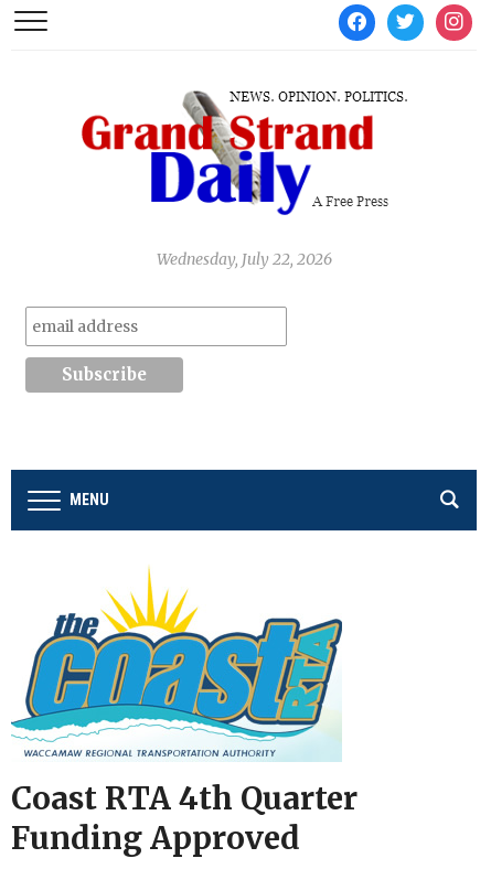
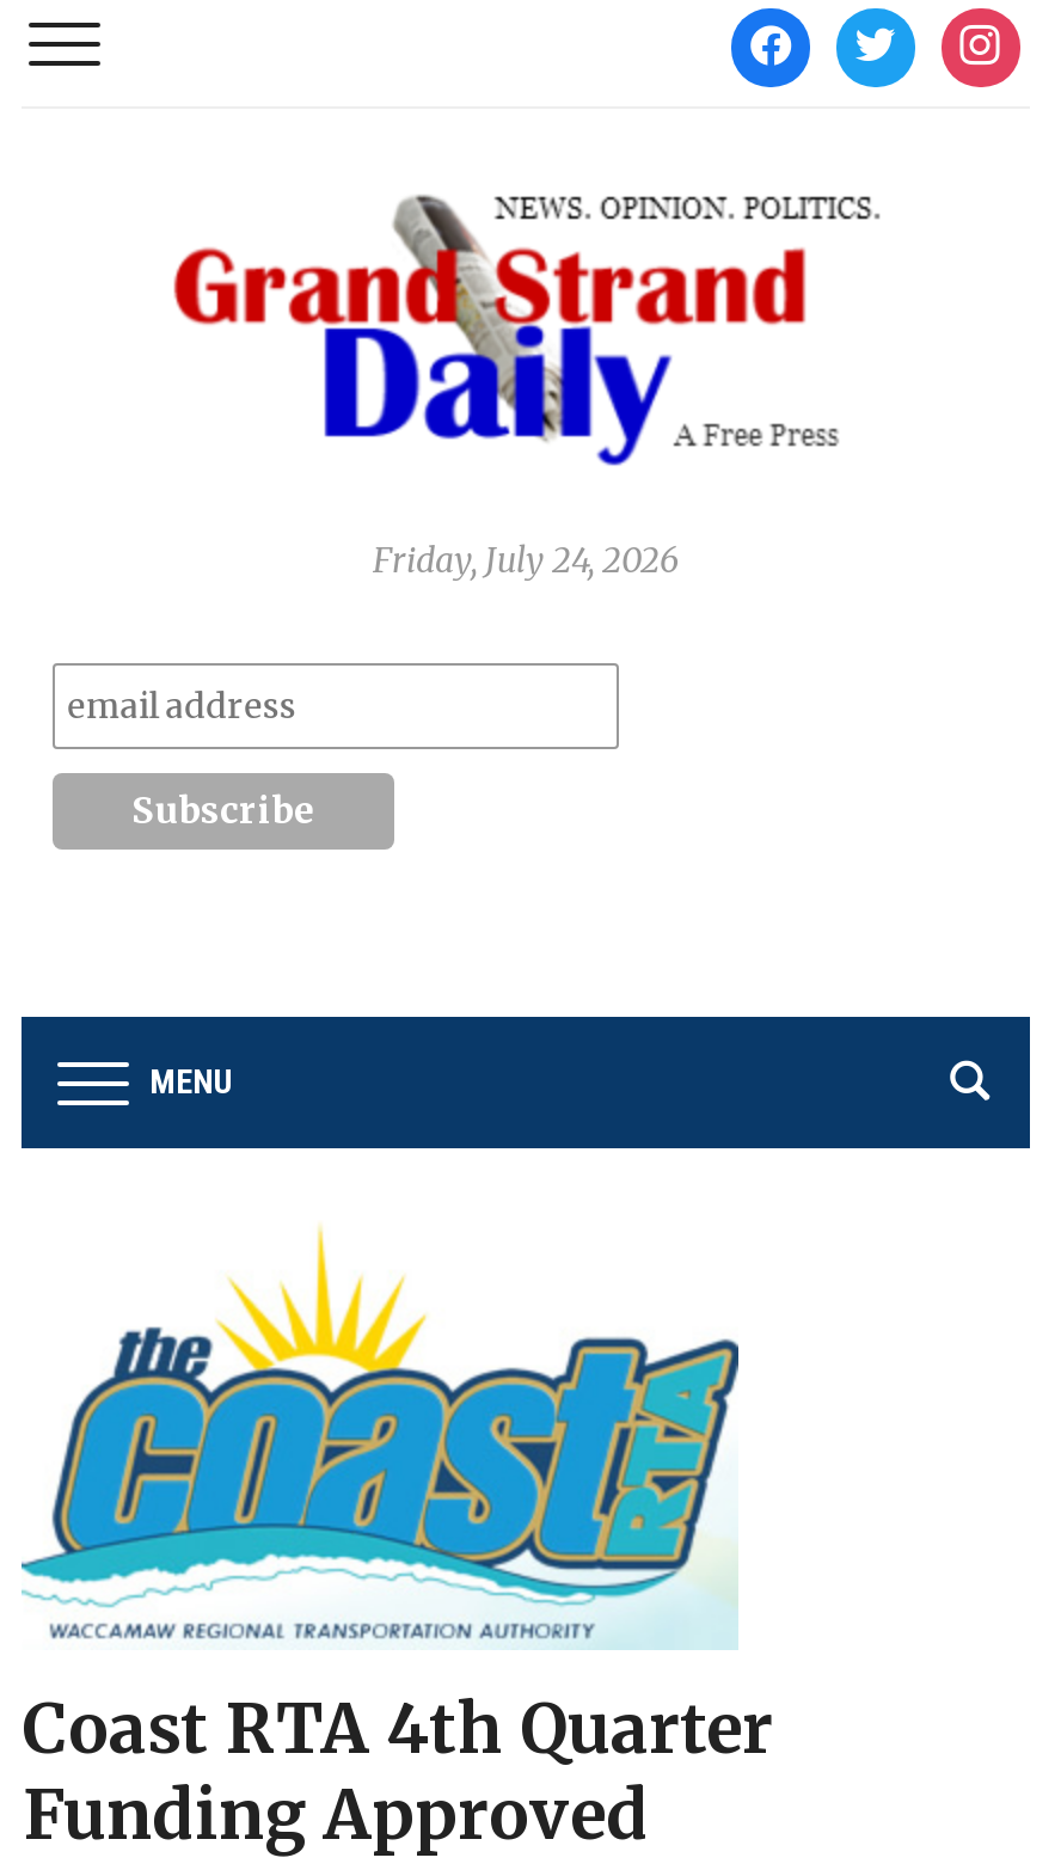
[156,249,332,269] Wednesday, July 22, 2026 -> [373,538,679,581] Friday, July 24, 2026

